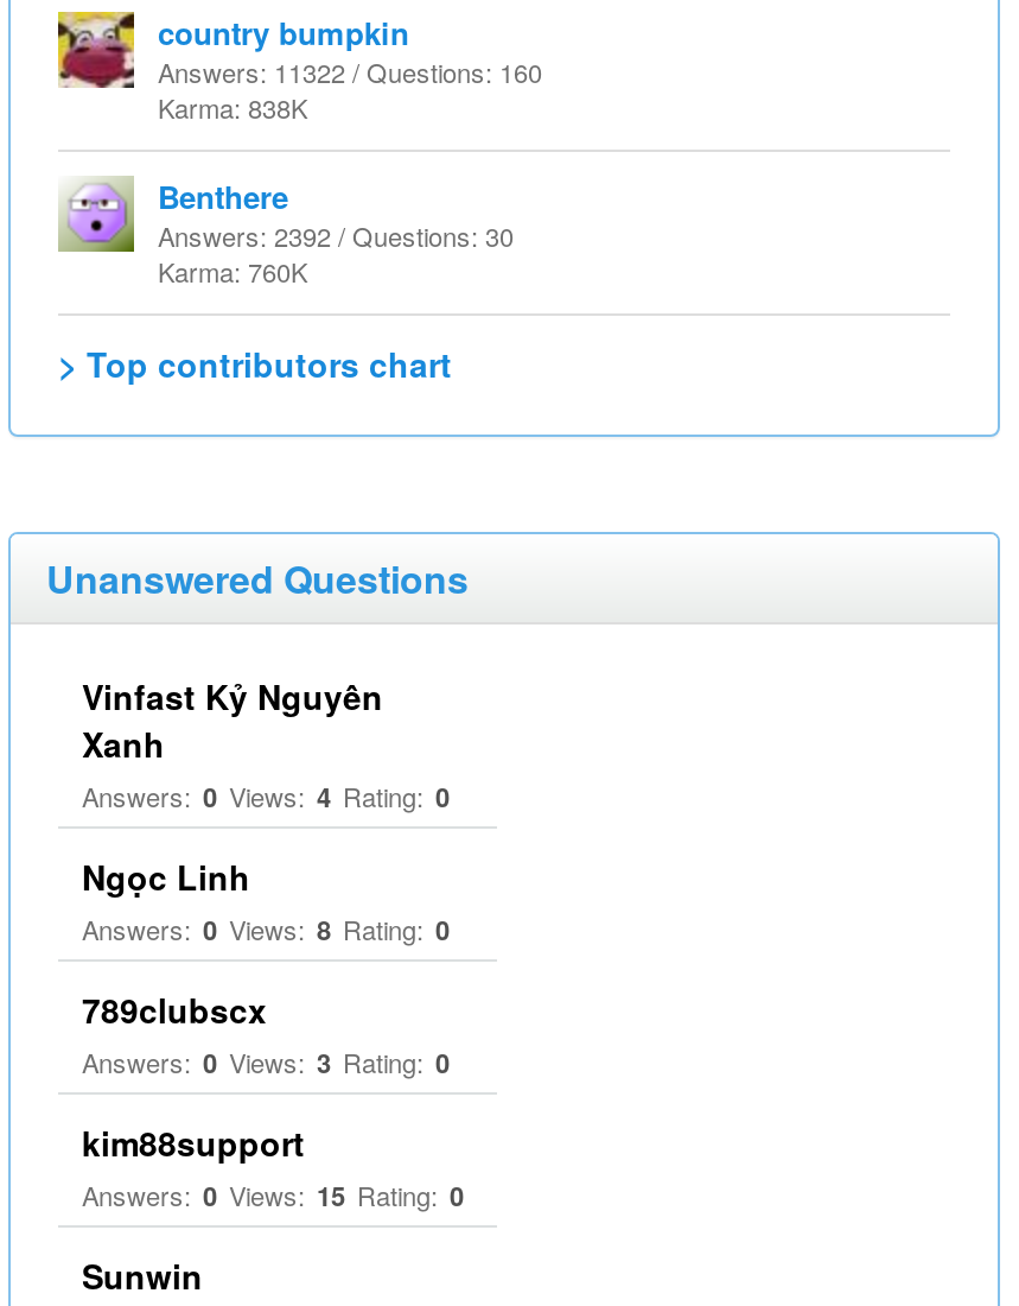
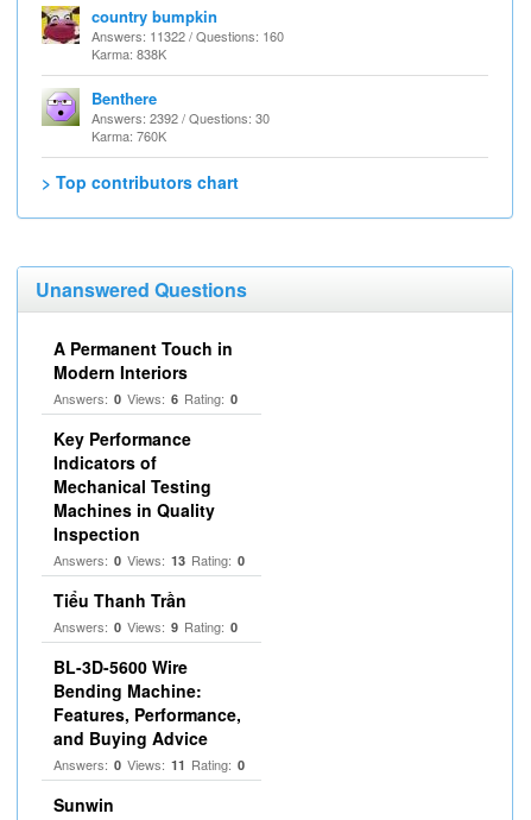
[82,672,450,814] Vinfast Kỷ Nguyên | Xanh | Answers: 0 Views: 4 Rating: 0 -> [53,336,238,408] A Permanent Touch in | Modern Interiors | Answers: 0 Views: 6 Rating: 0
[82,852,450,947] Ngọc Linh | Answers: 0 Views: 8 Rating: 0 -> [53,427,245,569] Key Performance | Indicators of | Mechanical Testing | Machines in Quality | Inspection | Answers: 0 Views: 13 Rating: 0
[82,985,450,1080] 789clubscx | Answers: 0 Views: 3 Rating: 0 -> [53,588,238,636] Tiểu Thanh Trần | Answers: 0 Views: 9 Rating: 0
[82,1118,464,1213] kim88support | Answers: 0 Views: 15 Rating: 0 -> [53,655,245,774] BL-3D-5600 Wire | Bending Machine: | Features, Performance, | and Buying Advice | Answers: 0 Views: 11 Rating: 0

